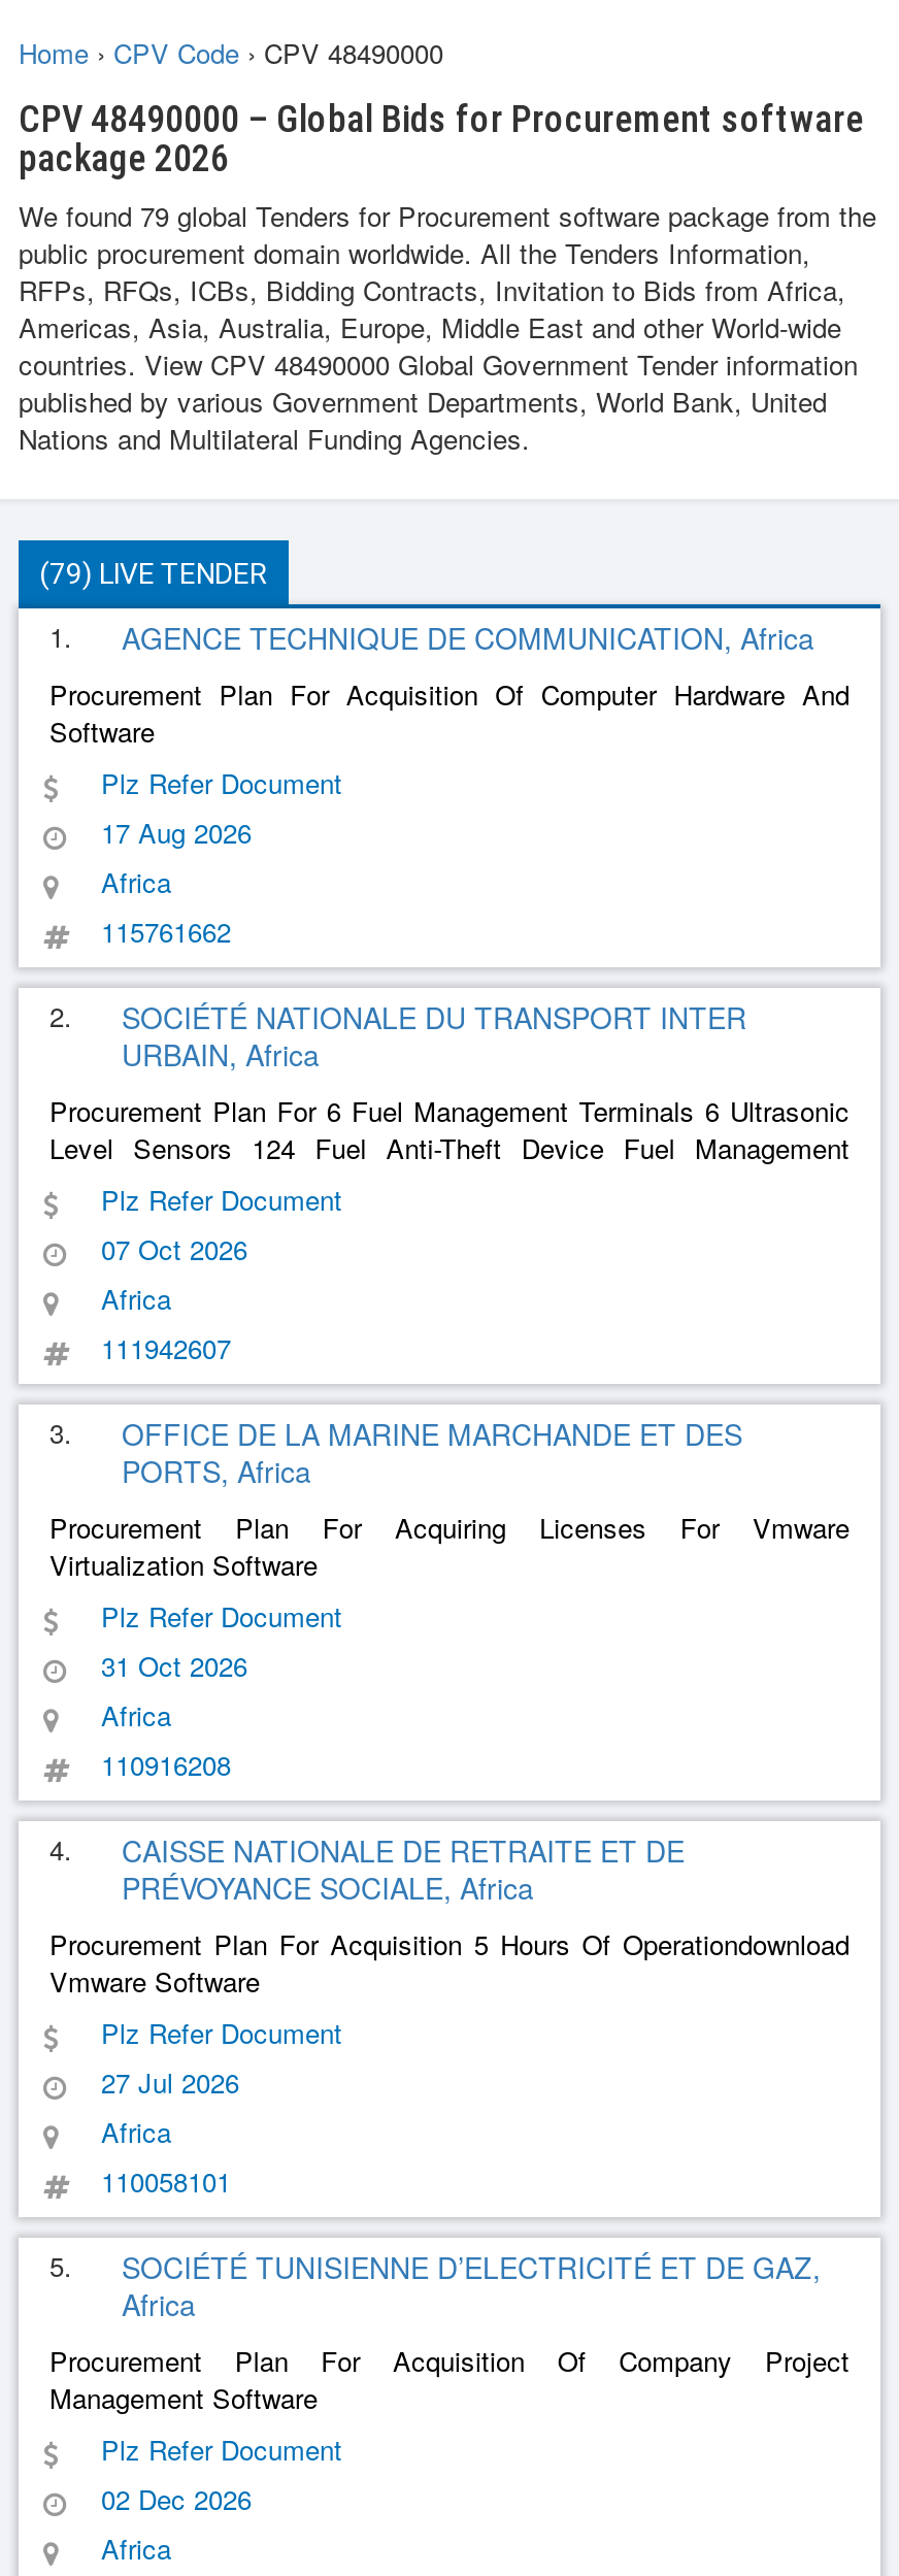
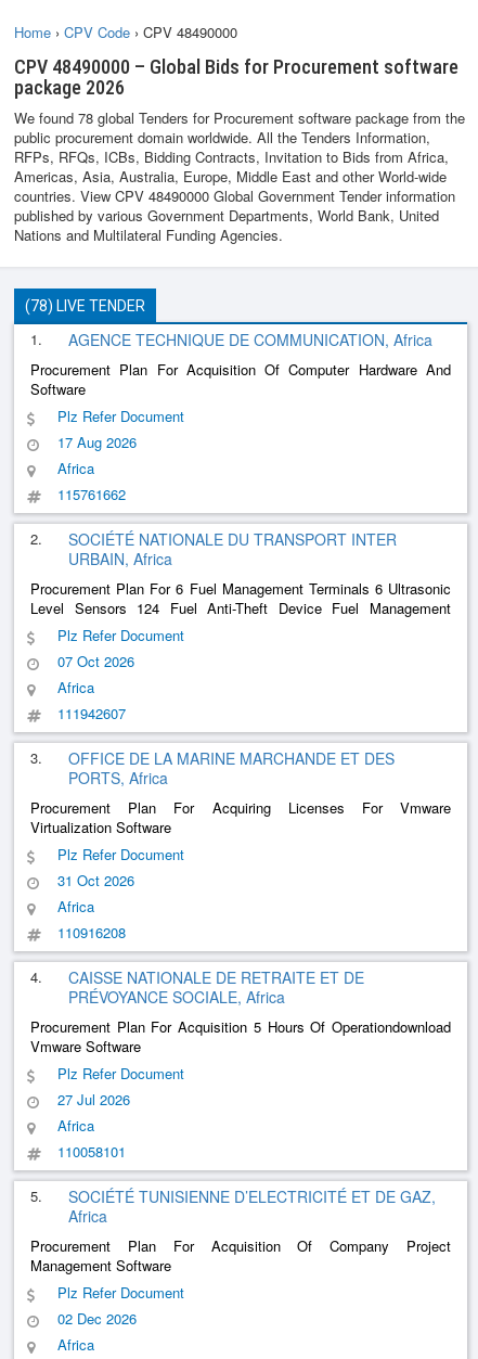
[19,196,876,235] We found 79 global Tenders for Procurement software package from the -> [14,107,465,128] We found 78 global Tenders for Procurement software package from the
[39,557,268,590] (79) LIVE TENDER -> [25,297,145,315] (78) LIVE TENDER

